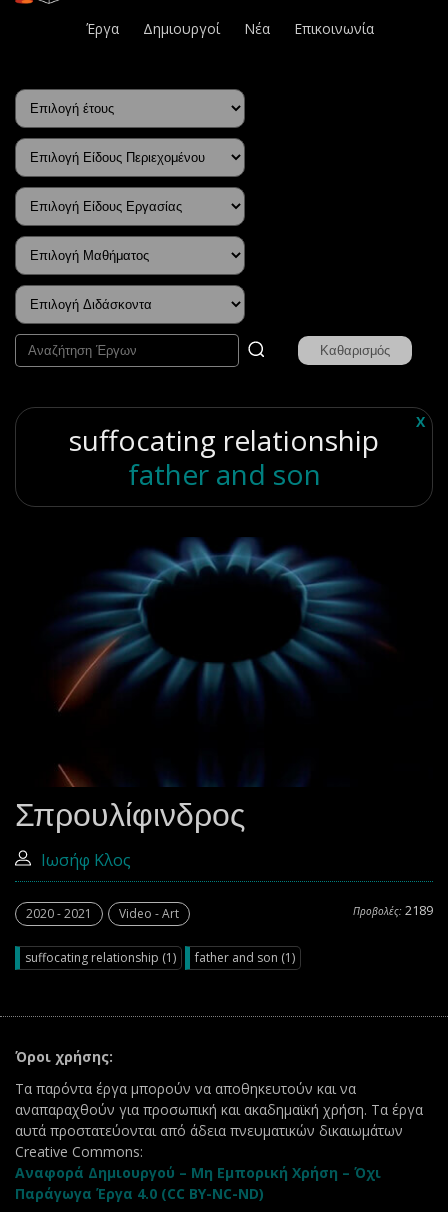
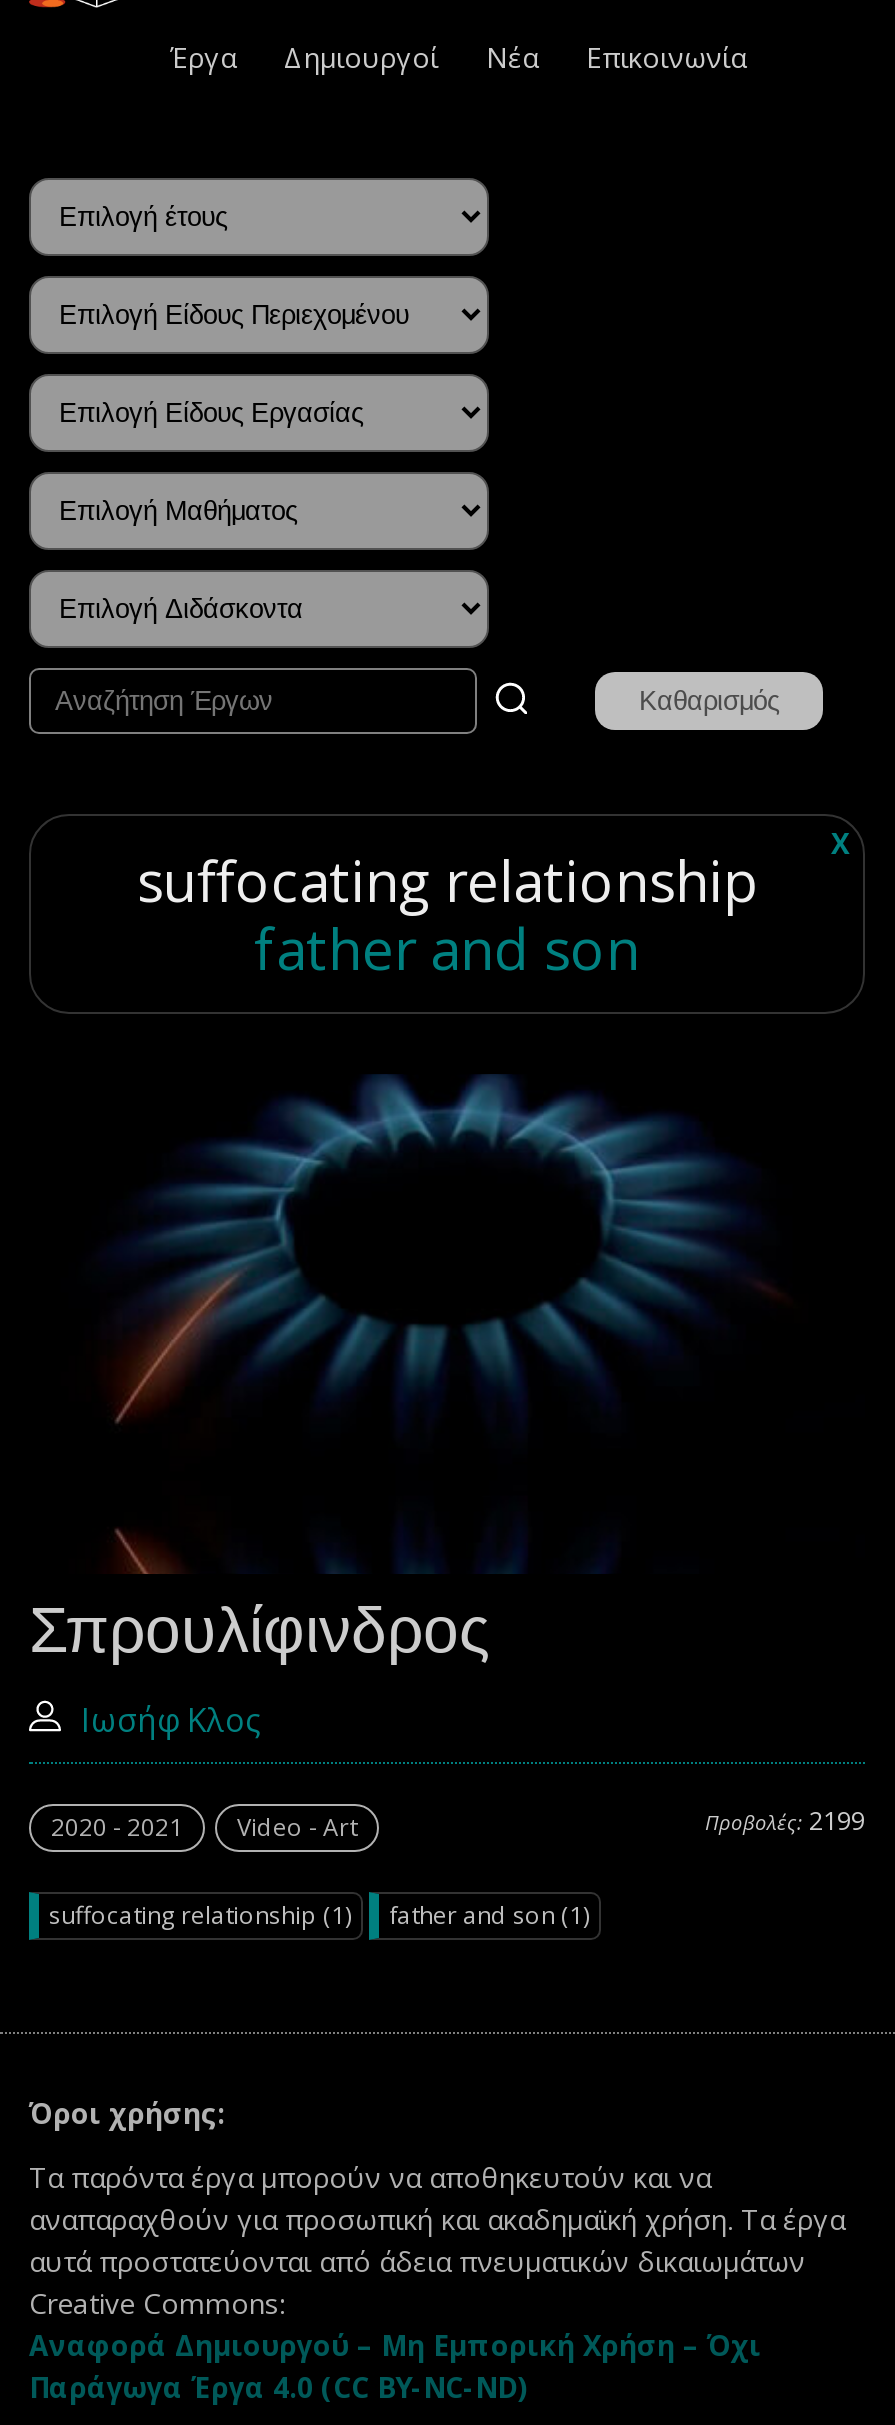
[353,902,433,919] Προβολές: 2189 -> [705,1804,865,1838] Προβολές: 2199

